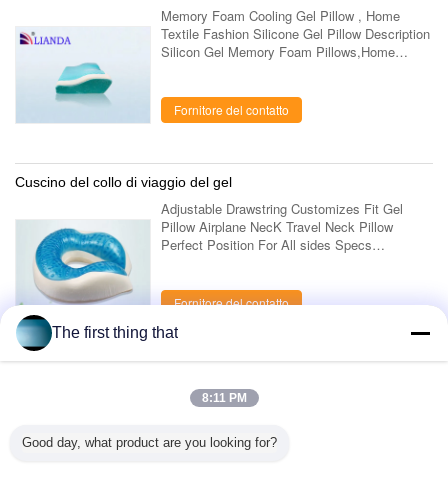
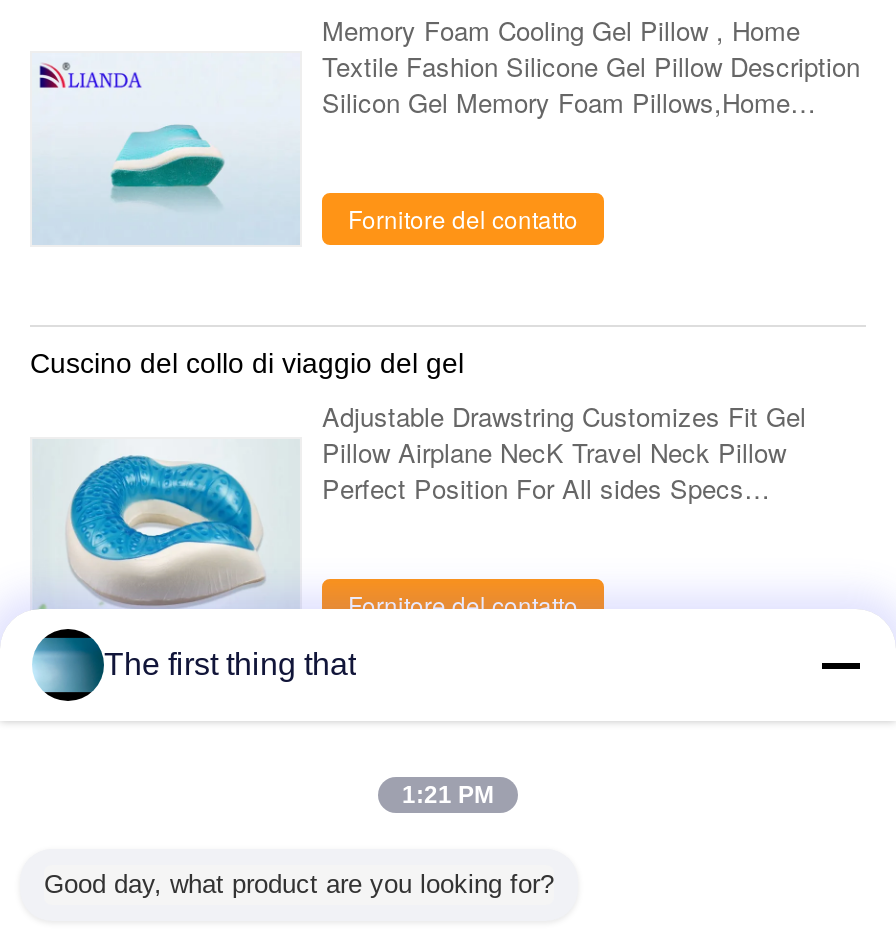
[201,391,246,405] 8:11 PM -> [402,781,494,809] 1:21 PM

